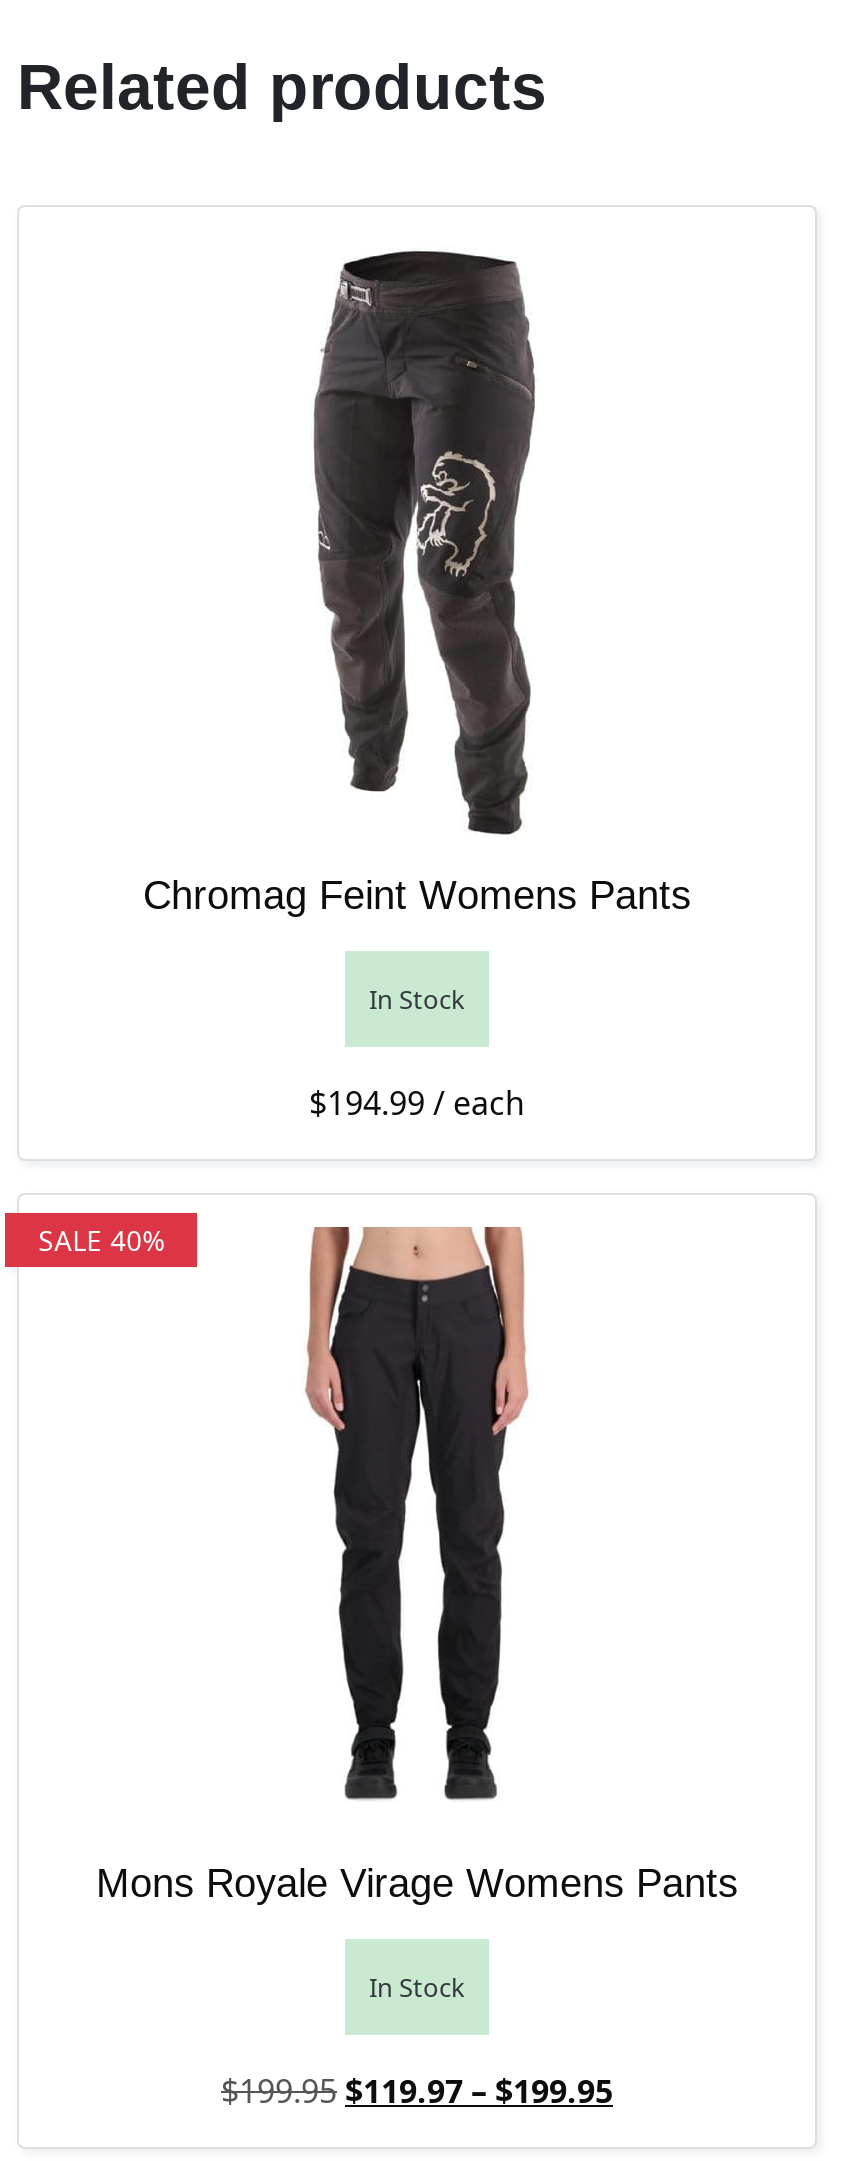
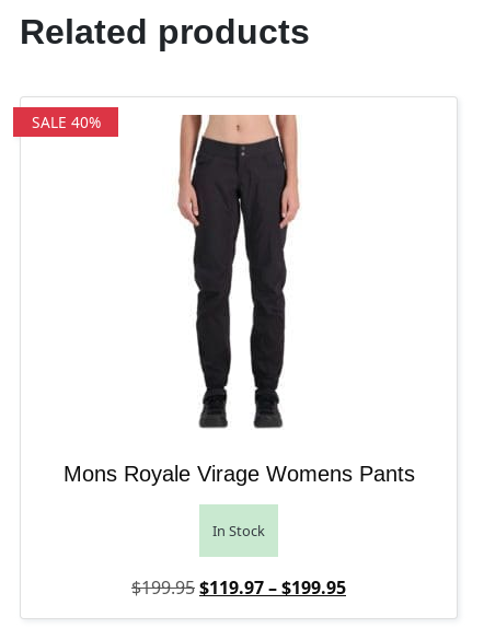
[143,249,691,1125] [image] | Chromag Feint Womens Pants | In Stock | $194.99 / each -> none

